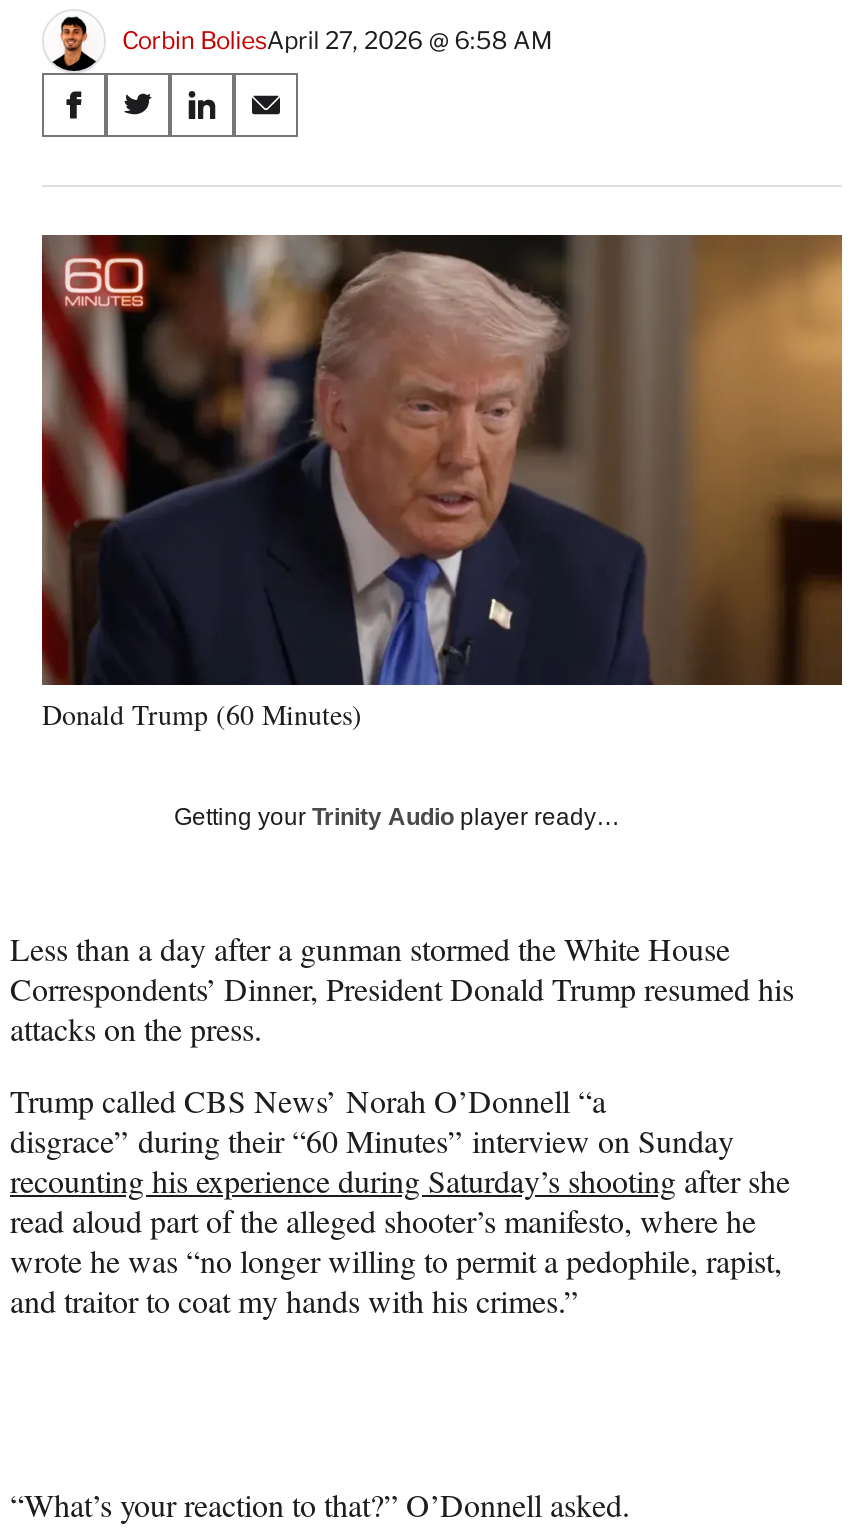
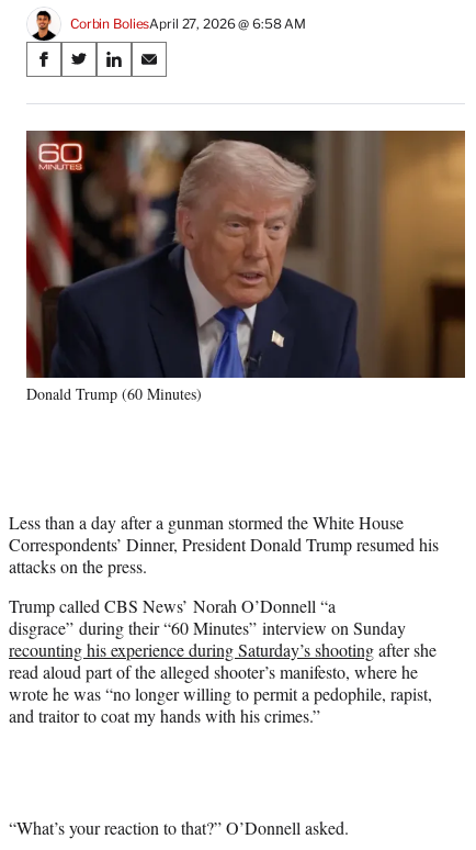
[174,802,620,830] Getting your Trinity Audio player ready… -> none

